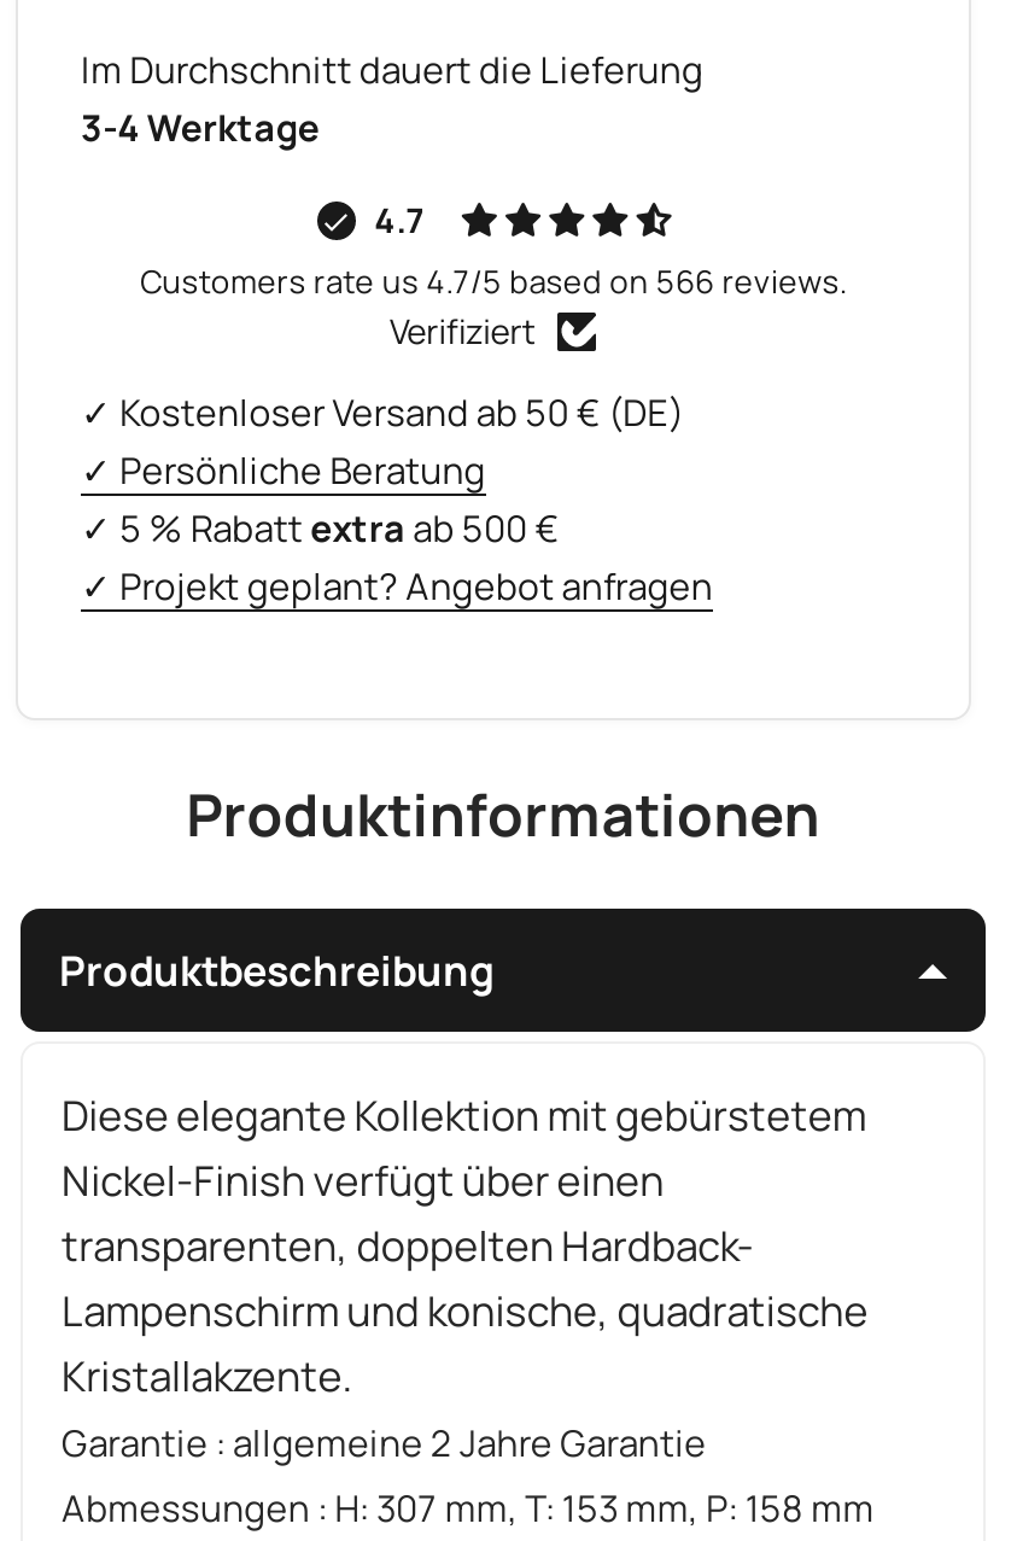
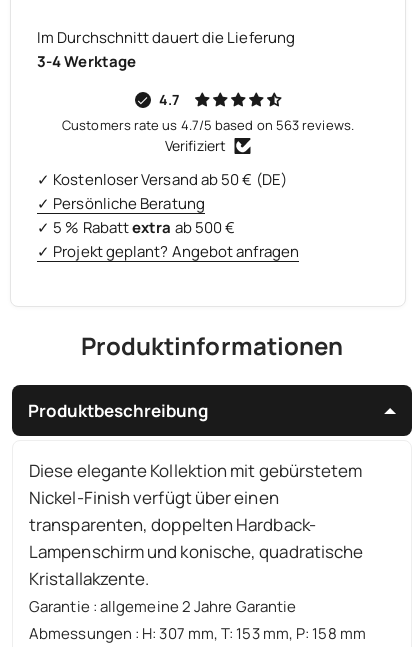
[140,259,847,302] Customers rate us 4.7/5 based on 566 reviews. -> [62,116,354,134] Customers rate us 4.7/5 based on 563 reviews.

